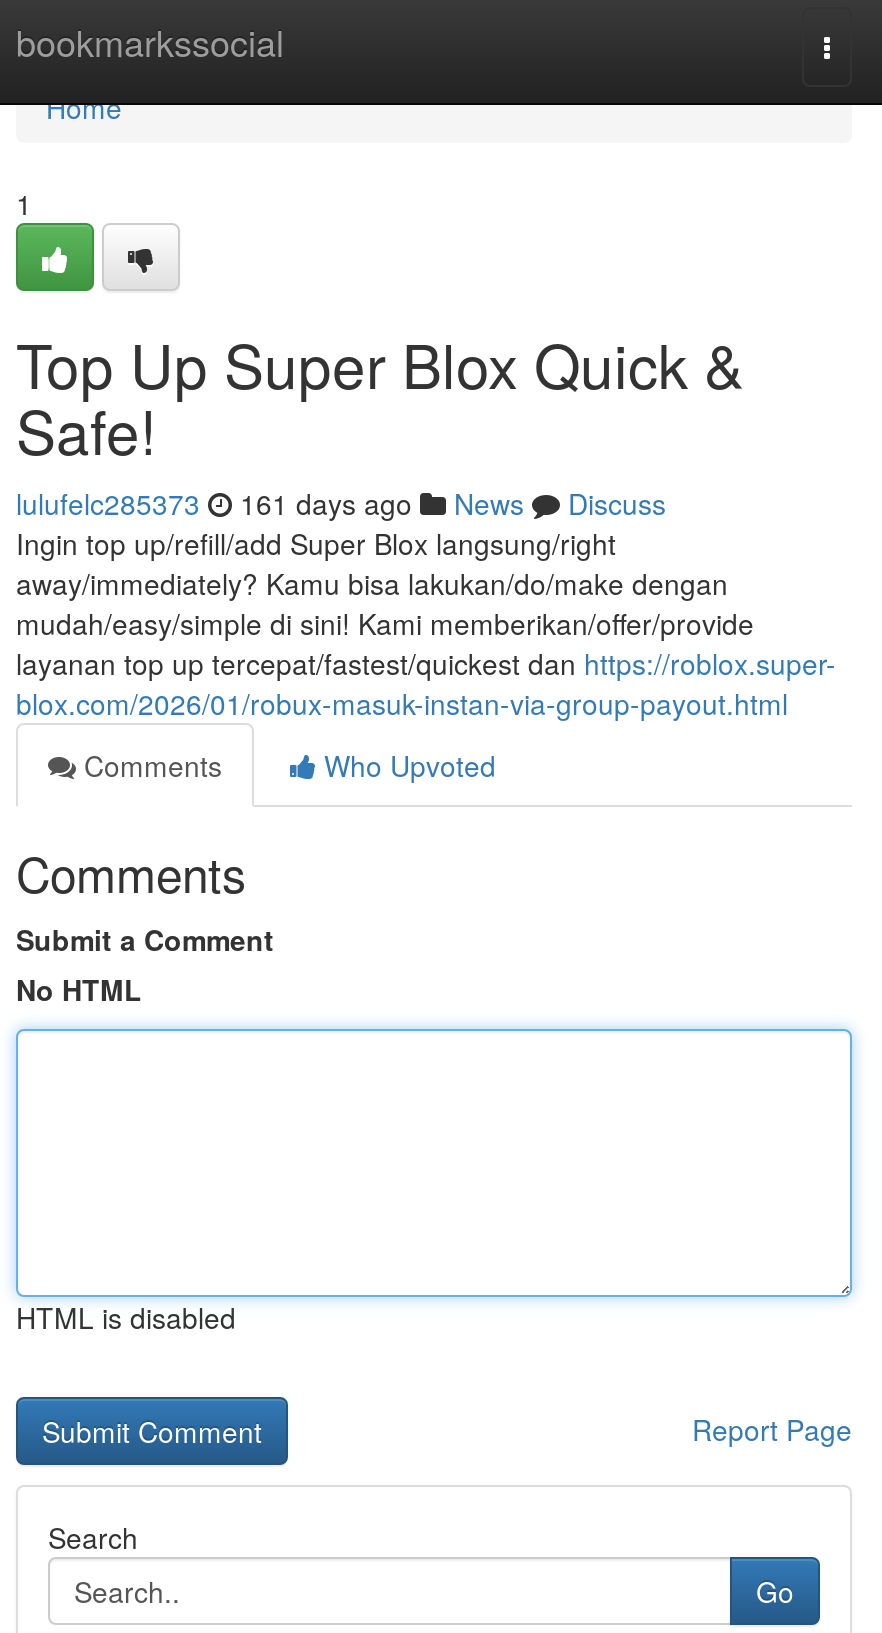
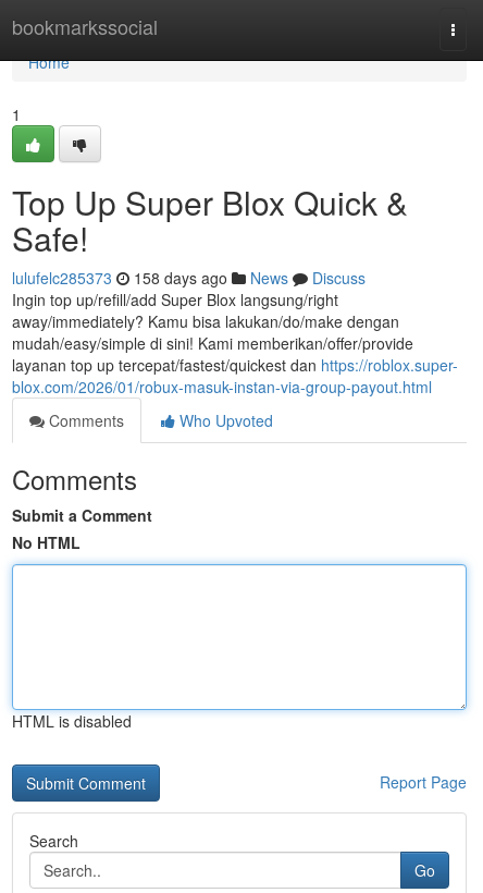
[16,483,666,523] lulufelc285373 161 days ago News Discuss -> [12,267,366,289] lulufelc285373 158 days ago News Discuss

